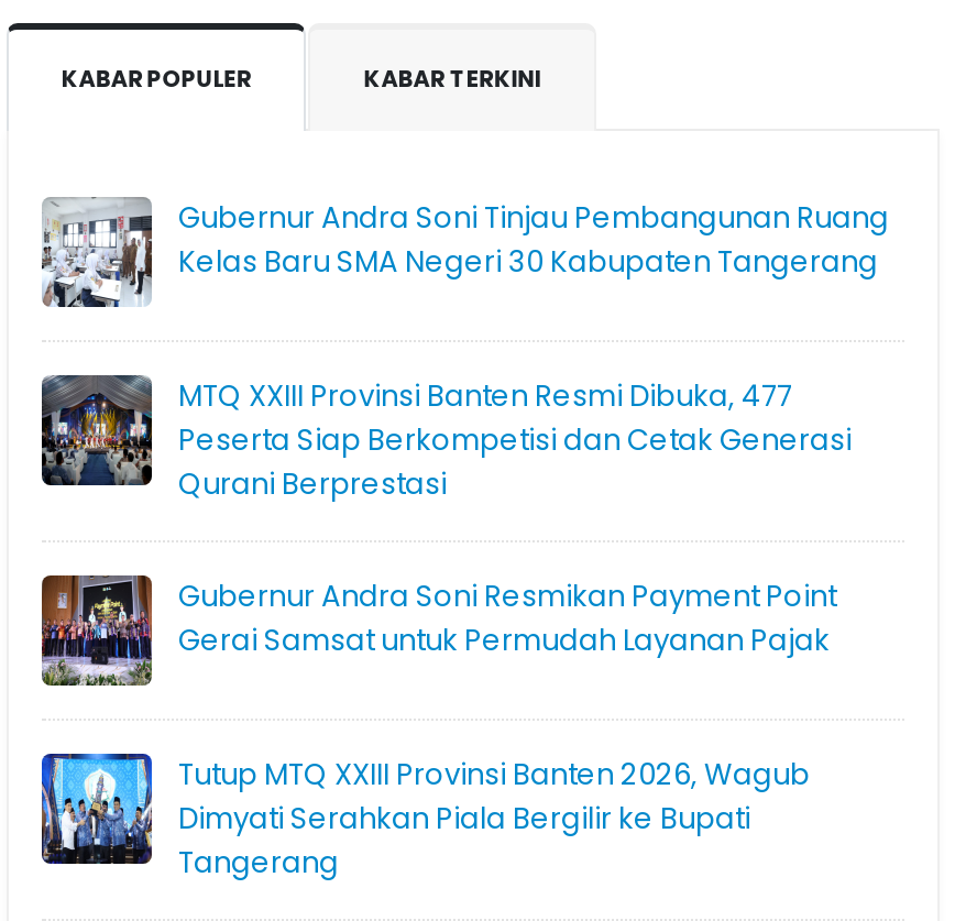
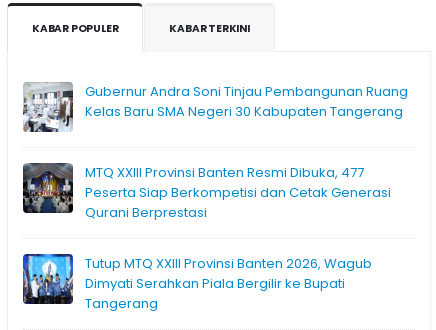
[40,573,836,688] [image] | Gubernur Andra Soni Resmikan Payment Point | Gerai Samsat untuk Permudah Layanan Pajak -> none

